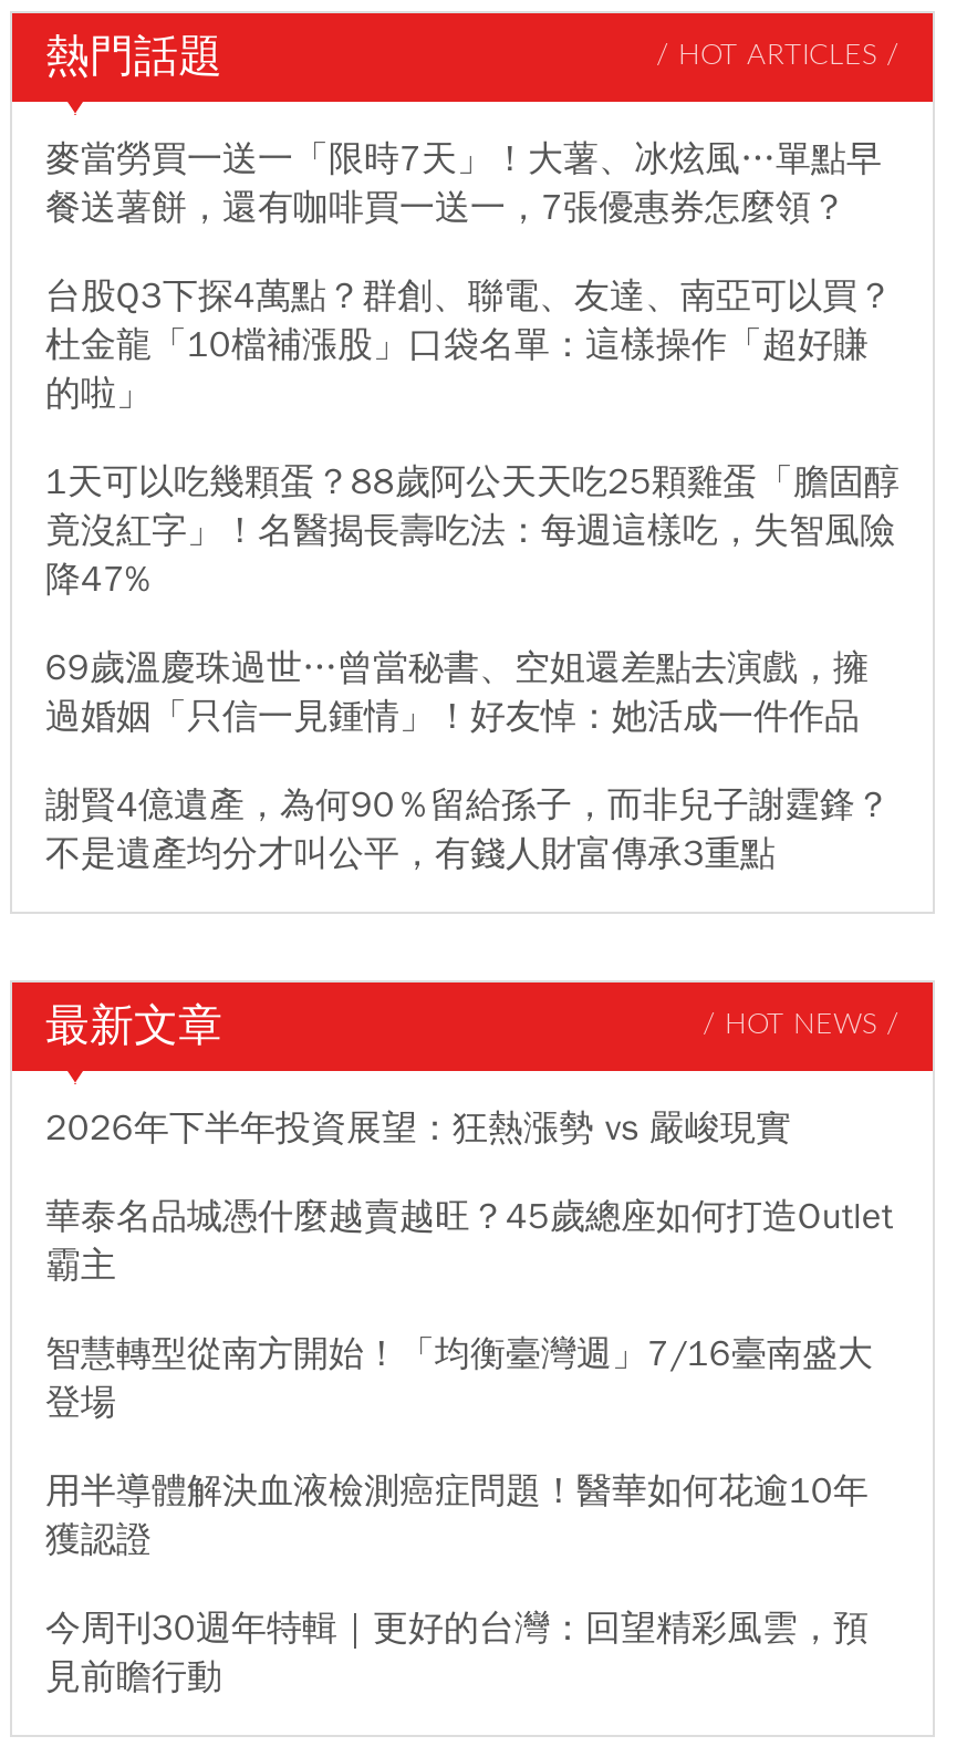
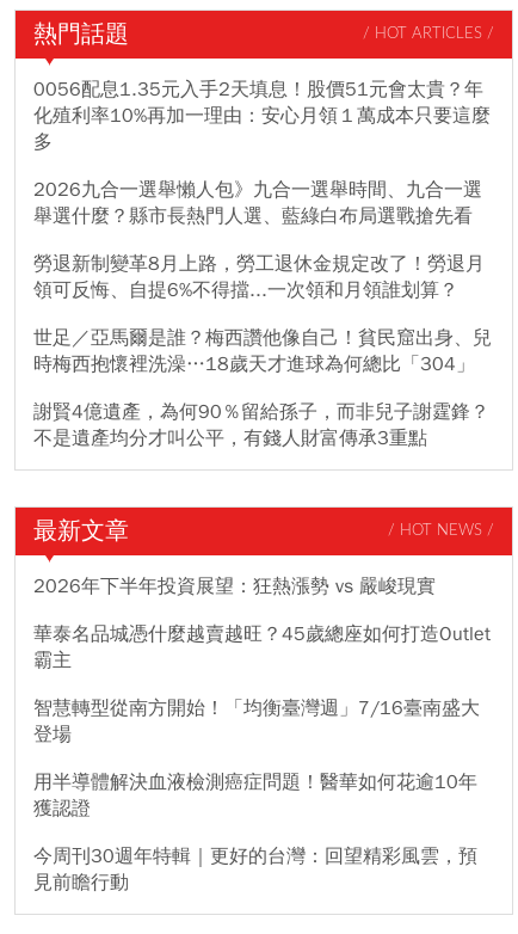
[45,137,882,230] 麥當勞買一送一「限時7天」！大薯、冰炫風…單點早 | 餐送薯餅，還有咖啡買一送一，7張優惠券怎麼領？ -> [33,78,491,154] 0056配息1.35元入手2天填息！股價51元會太貴？年 | 化殖利率10%再加一理由：安心月領１萬成本只要這麼 | 多
[45,274,893,416] 台股Q3下探4萬點？群創、聯電、友達、南亞可以買？ | 杜金龍「10檔補漲股」口袋名單：這樣操作「超好賺 | 的啦」 -> [33,178,482,228] 2026九合一選舉懶人包》九合一選舉時間、九合一選 | 舉選什麼？縣市長熱門人選、藍綠白布局選戰搶先看
[45,460,900,602] 1天可以吃幾顆蛋？88歲阿公天天吃25顆雞蛋「膽固醇 | 竟沒紅字」！名醫揭長壽吃法：每週這樣吃，失智風險 | 降47% -> [33,252,485,302] 勞退新制變革8月上路，勞工退休金規定改了！勞退月 | 領可反悔、自提6%不得擋...一次領和月領誰划算？
[45,646,869,739] 69歲溫慶珠過世…曾當秘書、空姐還差點去演戲，擁 | 過婚姻「只信一見鍾情」！好友悼：她活成一件作品 -> [33,326,492,376] 世足／亞馬爾是誰？梅西讚他像自己！貧民窟出身、兒 | 時梅西抱懷裡洗澡…18歲天才進球為何總比「304」

